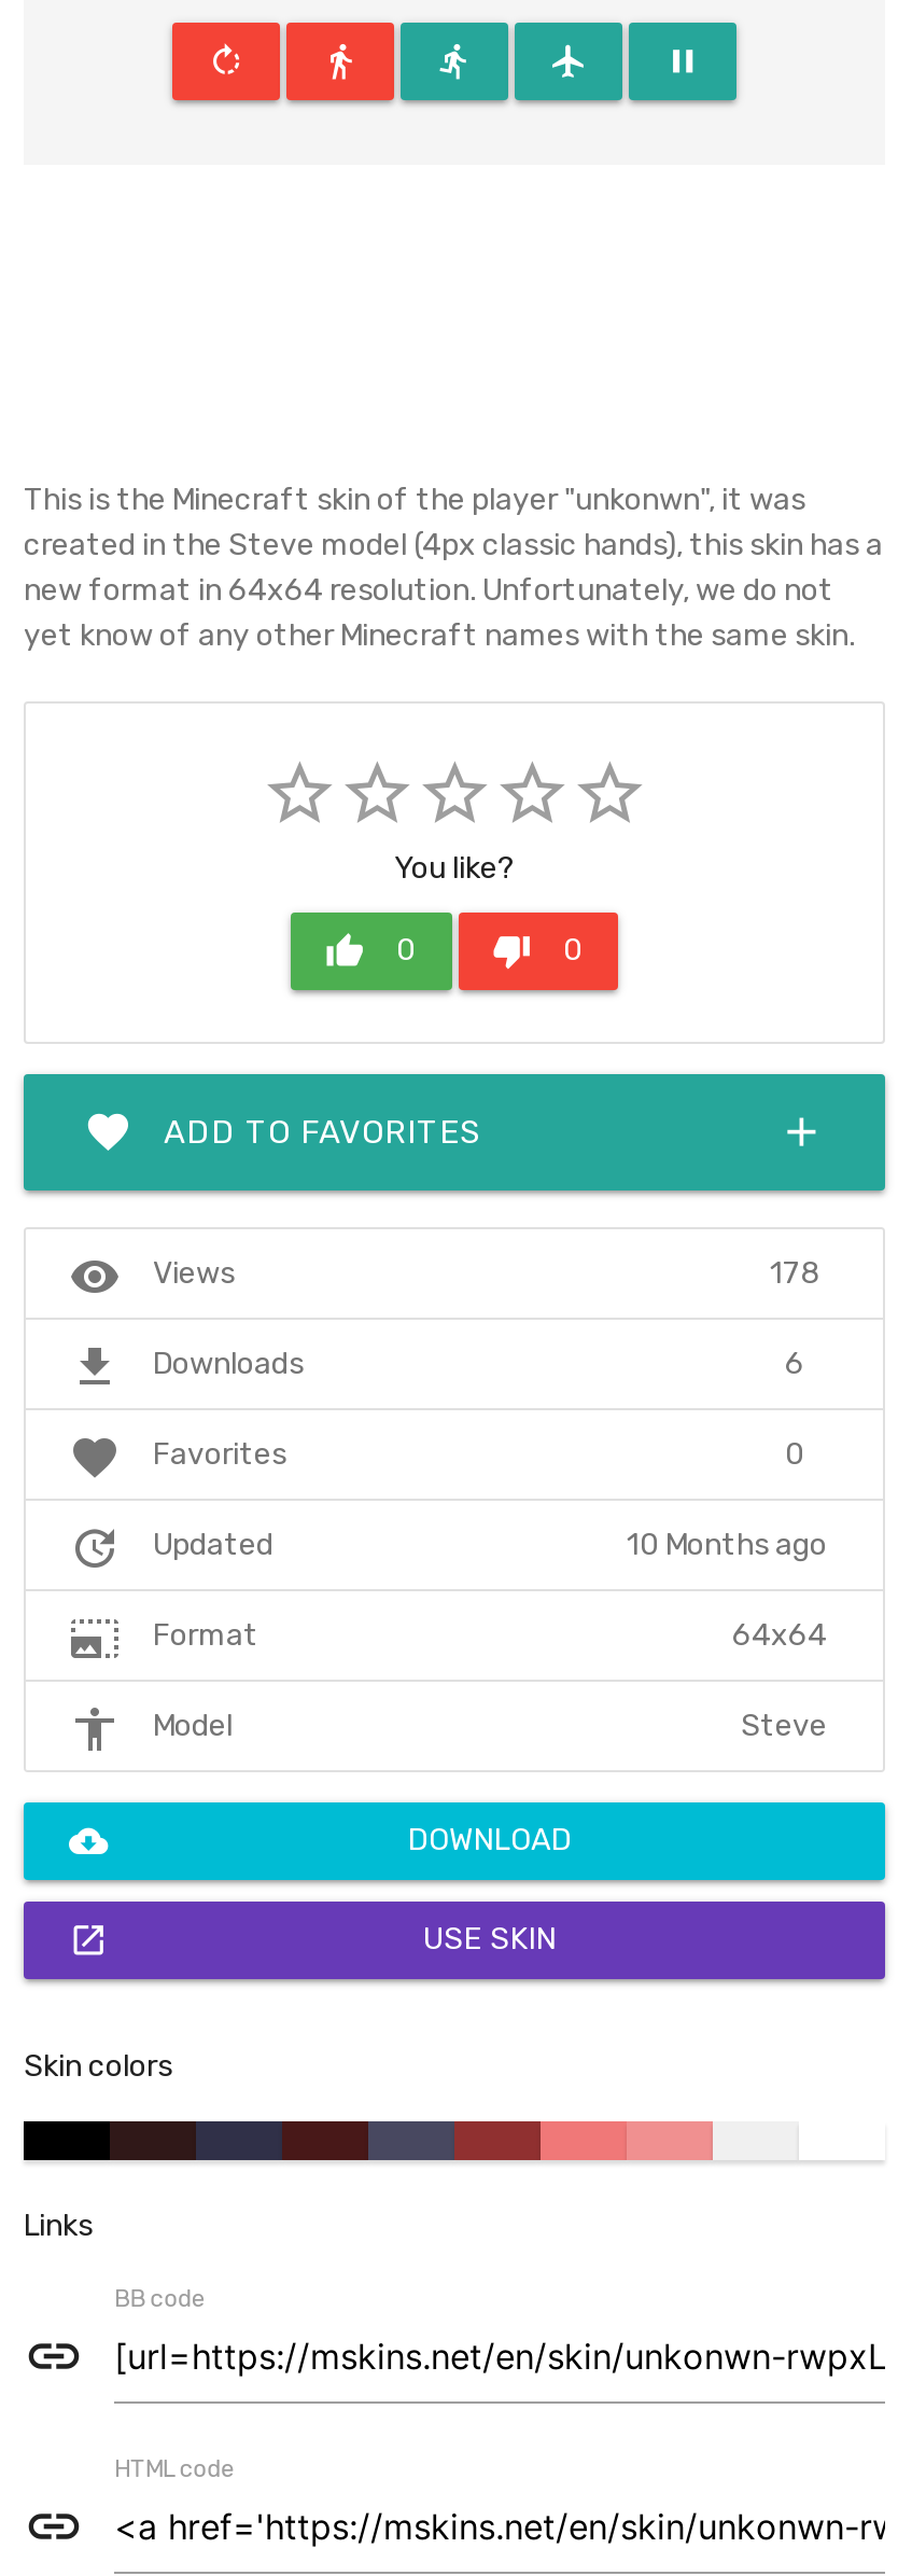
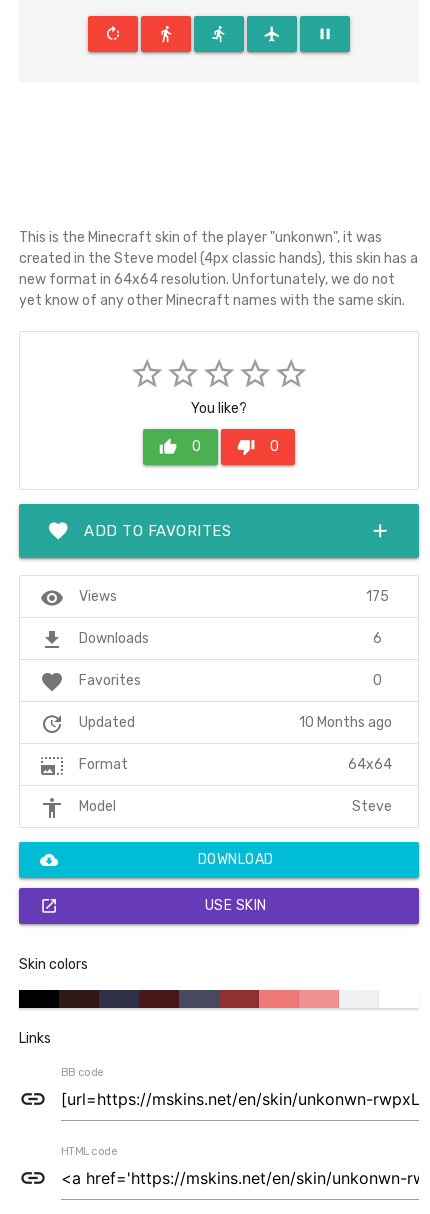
[770,1254,819,1291] 178 -> [365,587,388,604] 175

